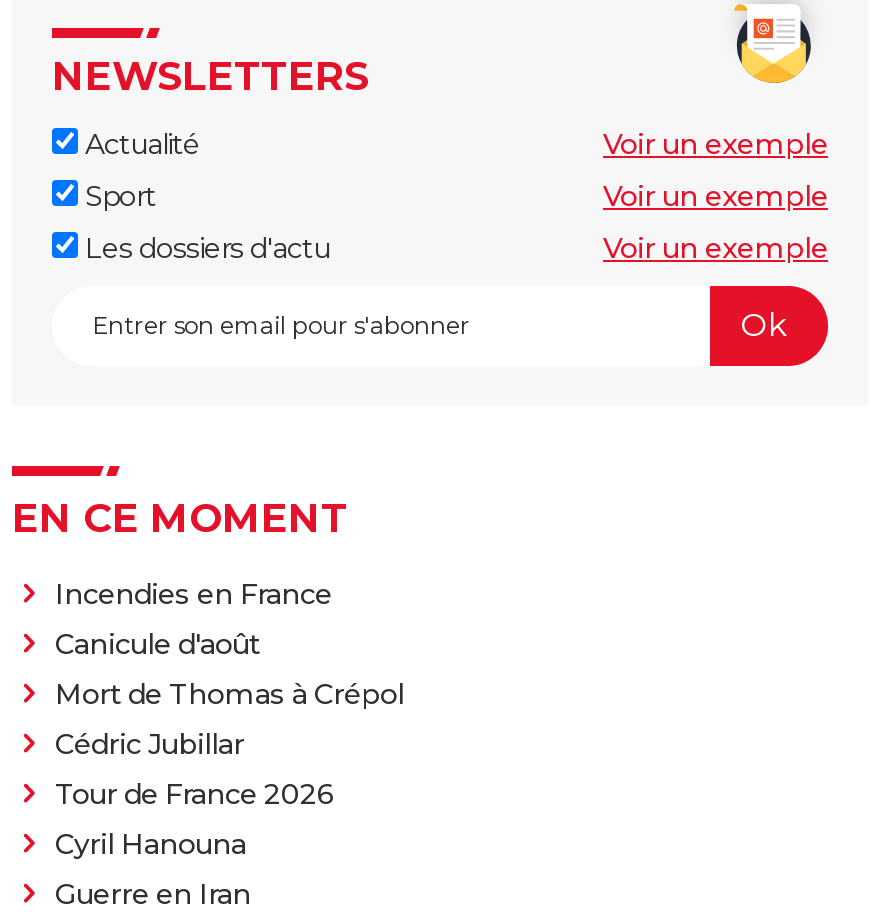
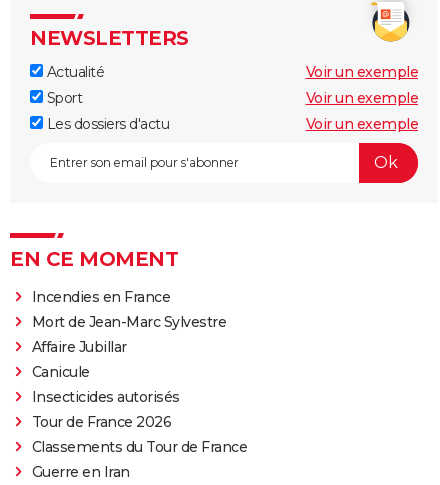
[55,626,404,762] Canicule d'août | Mort de Thomas à Crépol | Cédric Jubillar -> [31,313,226,406] Mort de Jean-Marc Sylvestre | Affaire Jubillar | Canicule | Insecticides autorisés
[55,826,246,862] Cyril Hanouna -> [31,438,247,456] Classements du Tour de France

